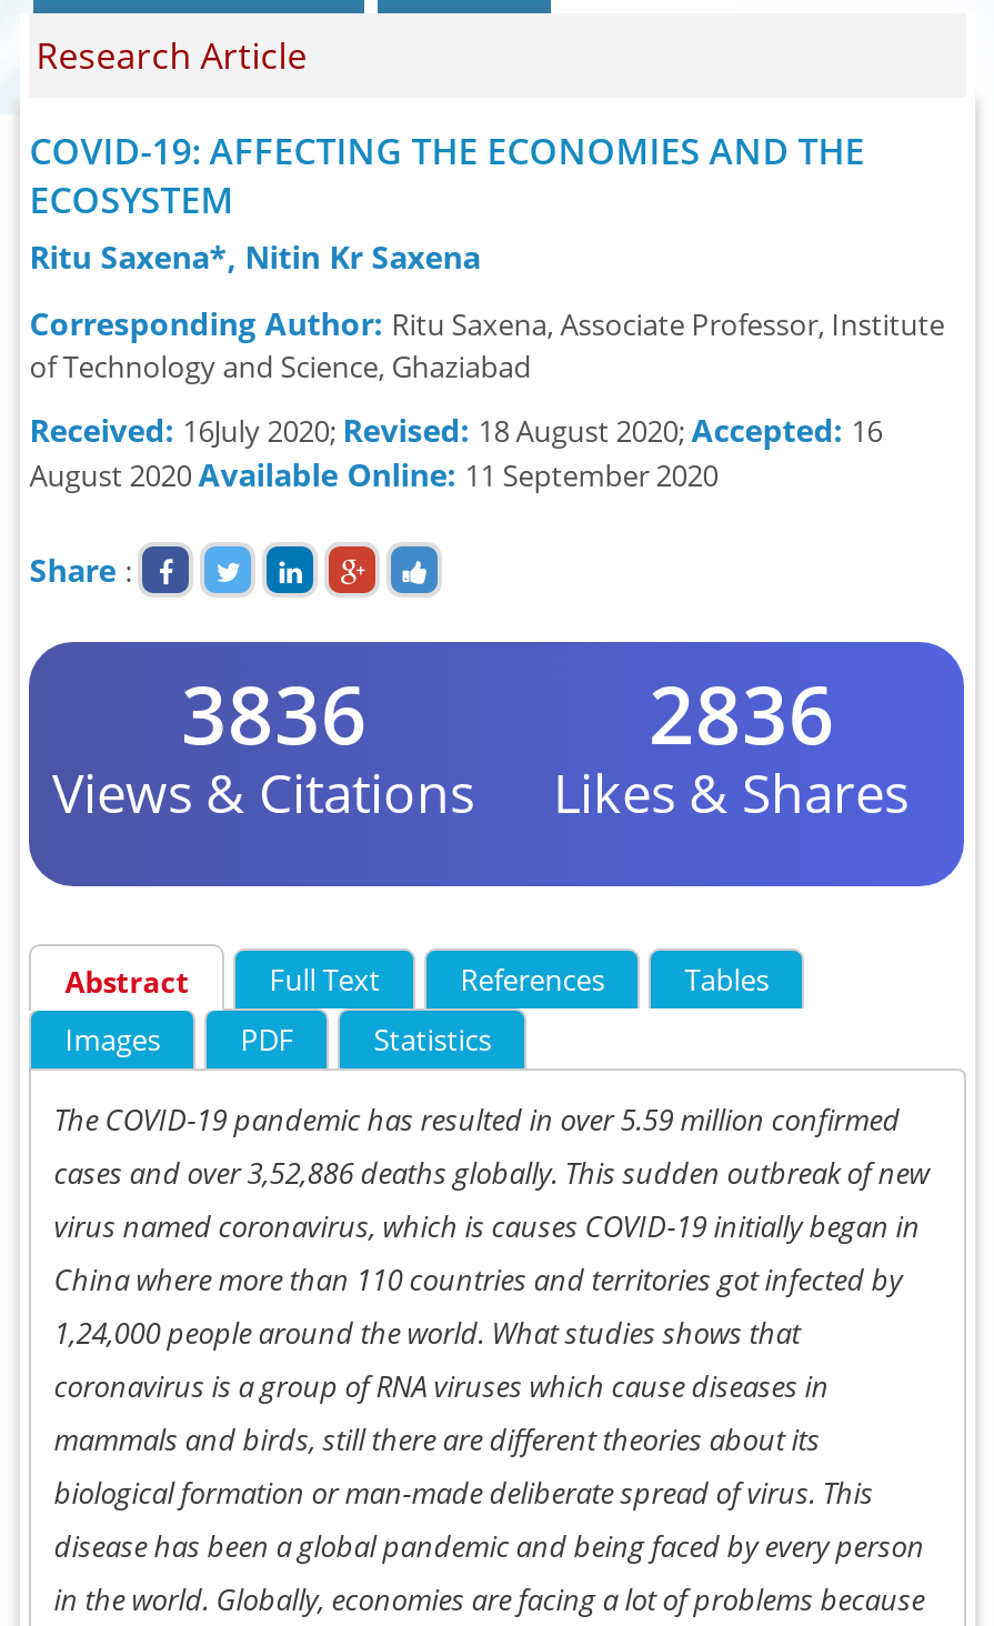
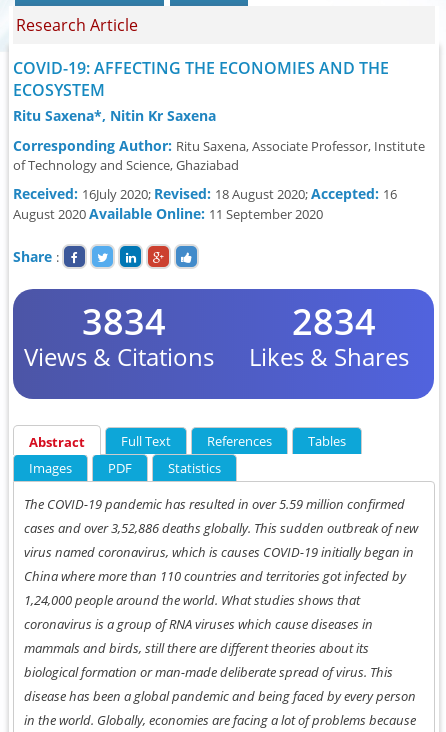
[181,660,368,769] 3836 -> [81,297,165,346] 3834
[649,660,835,769] 2836 -> [292,297,376,346] 2834

